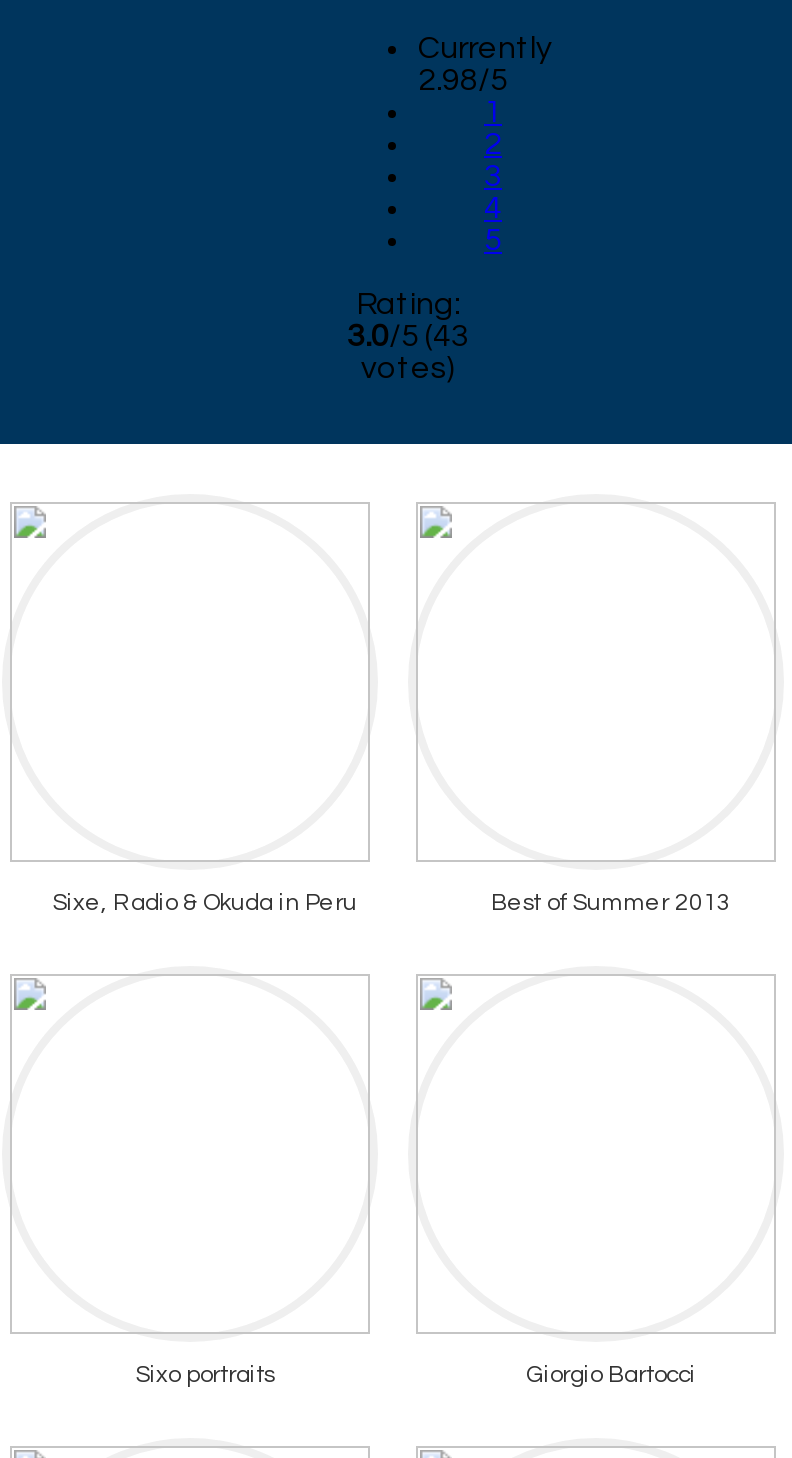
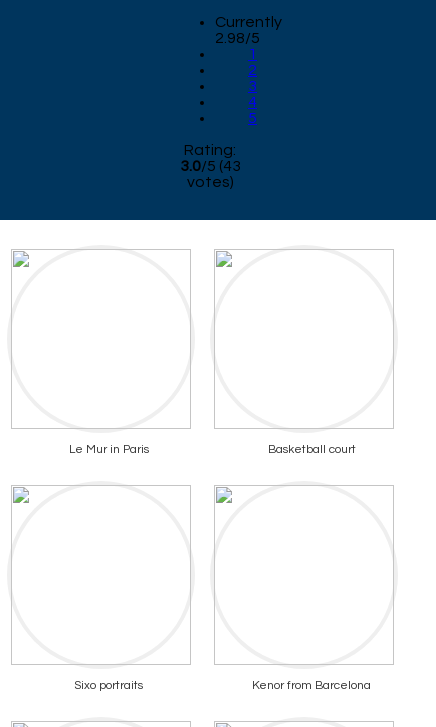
[53,891,731,917] Sixe, Radio & Okuda in Peru | Best of Summer 2013 -> [68,443,355,456] Le Mur in Paris | Basketball court
[526,1363,696,1389] Giorgio Bartocci -> [252,679,371,692] Kenor from Barcelona

